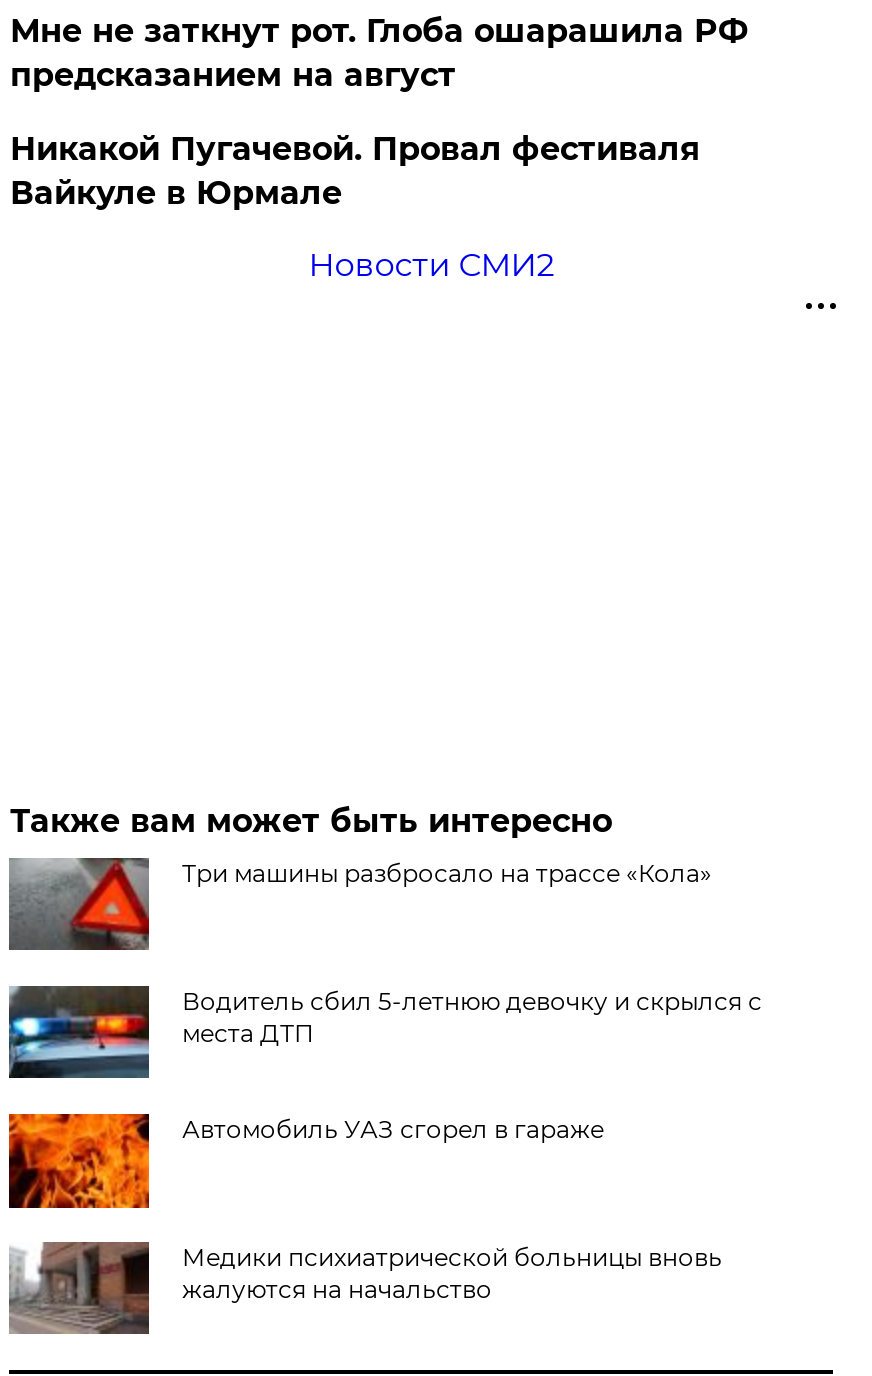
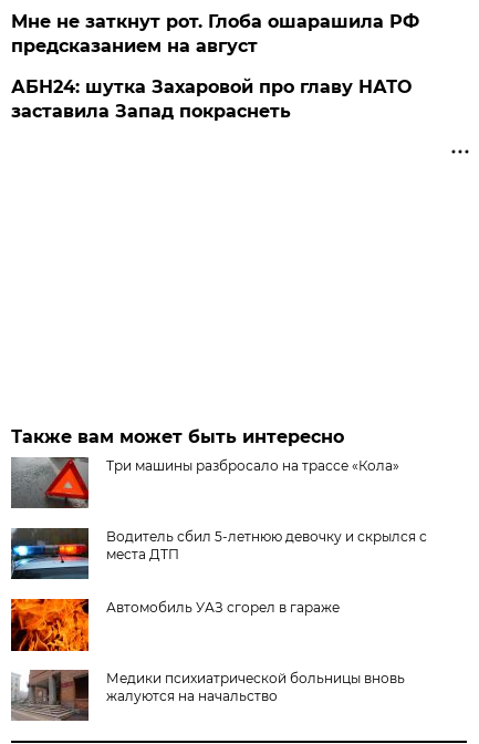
[10,130,700,284] Никакой Пугачевой. Провал фестиваля | Вайкуле в Юрмале | Новости СМИ2 -> [12,76,412,122] АБН24: шутка Захаровой про главу НАТО | заставила Запад покраснеть

